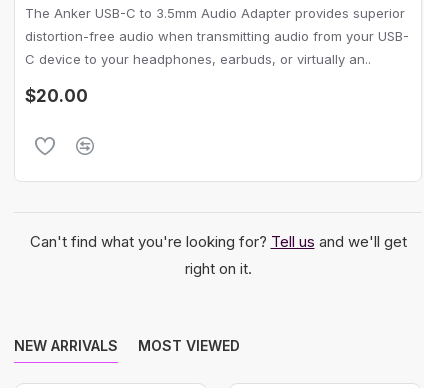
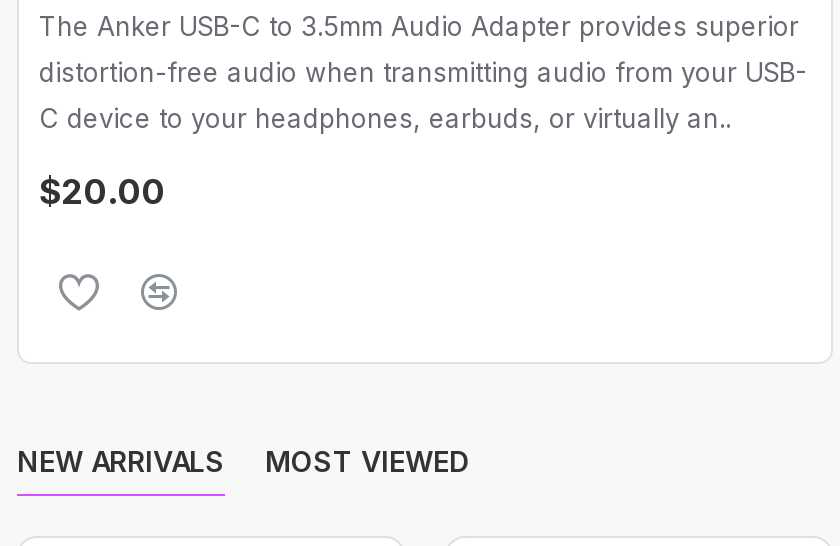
[29,232,406,278] Can't find what you're looking for? Tell us and we'll get | right on it. -> none

